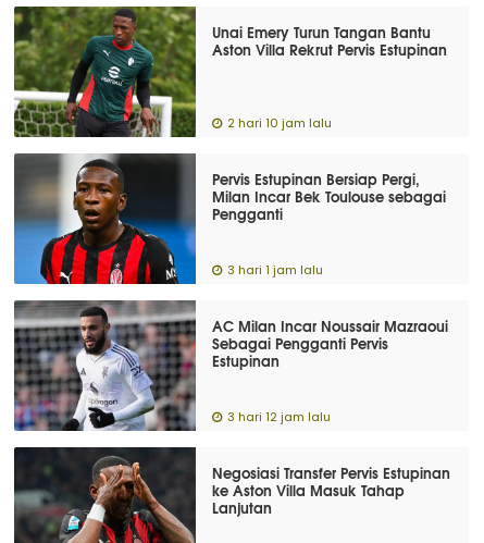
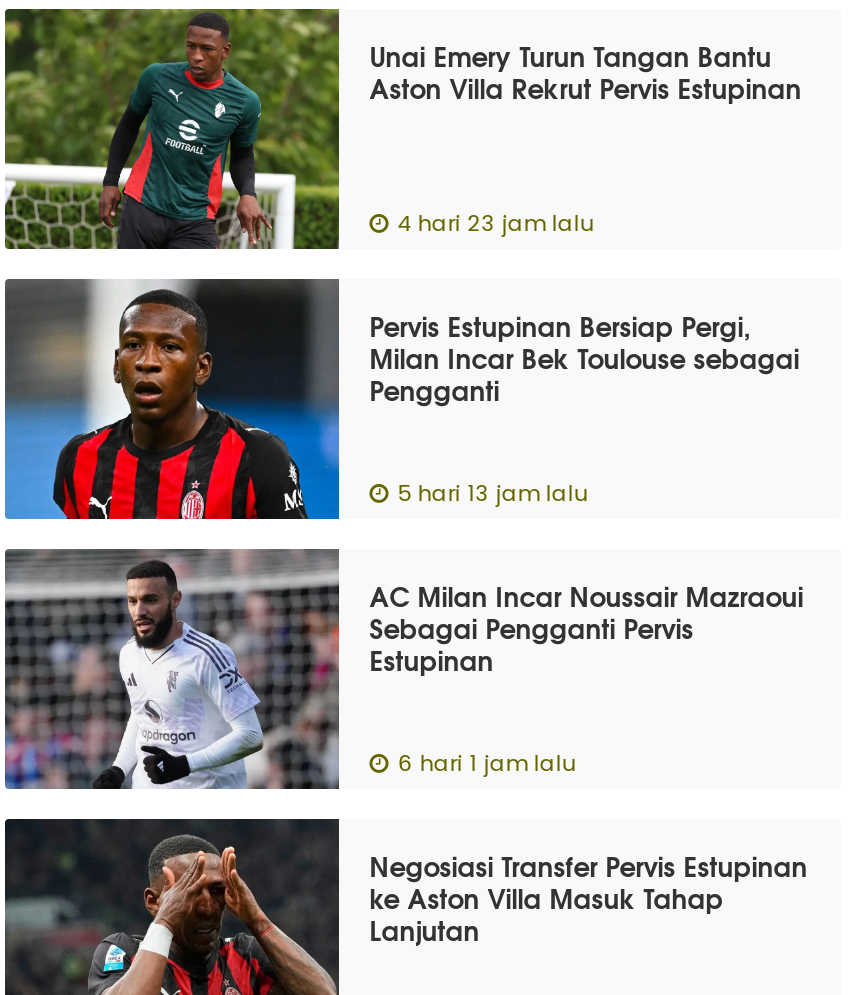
[228,118,332,129] 2 hari 10 jam lalu -> [397,213,593,235] 4 hari 23 jam lalu
[228,264,323,276] 3 hari 1 jam lalu -> [397,483,587,505] 5 hari 13 jam lalu
[228,411,331,423] 3 hari 12 jam lalu -> [397,753,575,775] 6 hari 1 jam lalu

